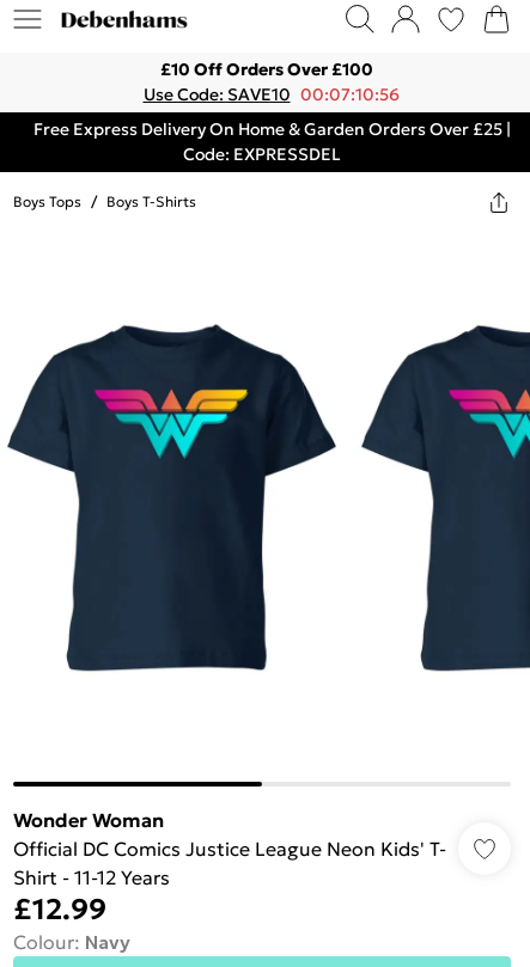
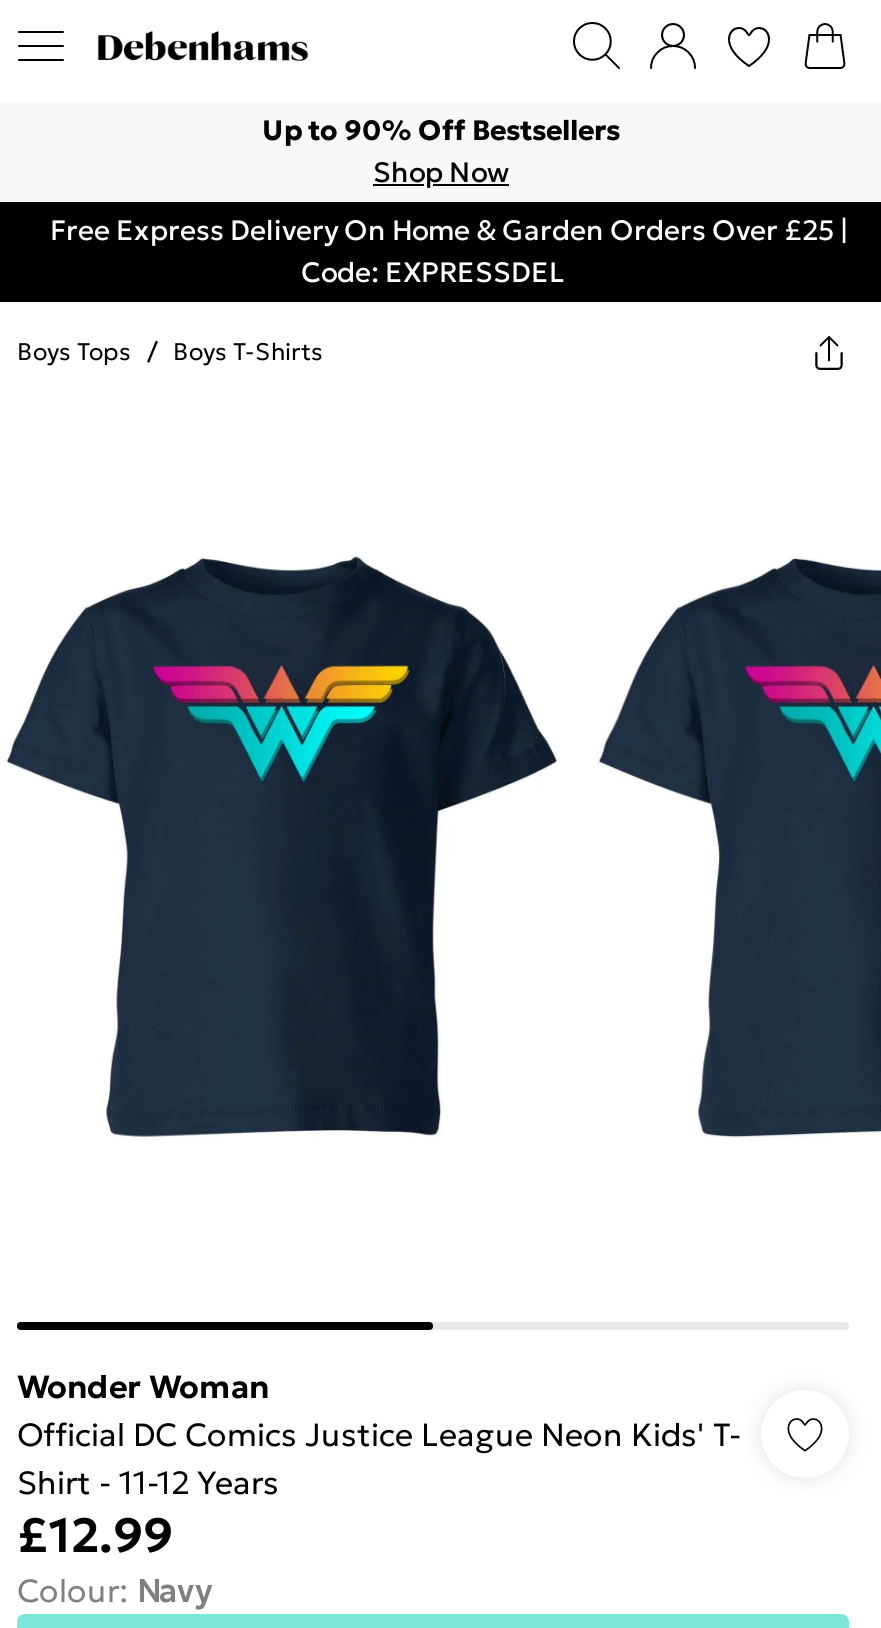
[143,59,400,105] £10 Off Orders Over £100 | Use Code: SAVE10 00:07:10:56 -> [262,112,620,190] Up to 90% Off Bestsellers | Shop Now

